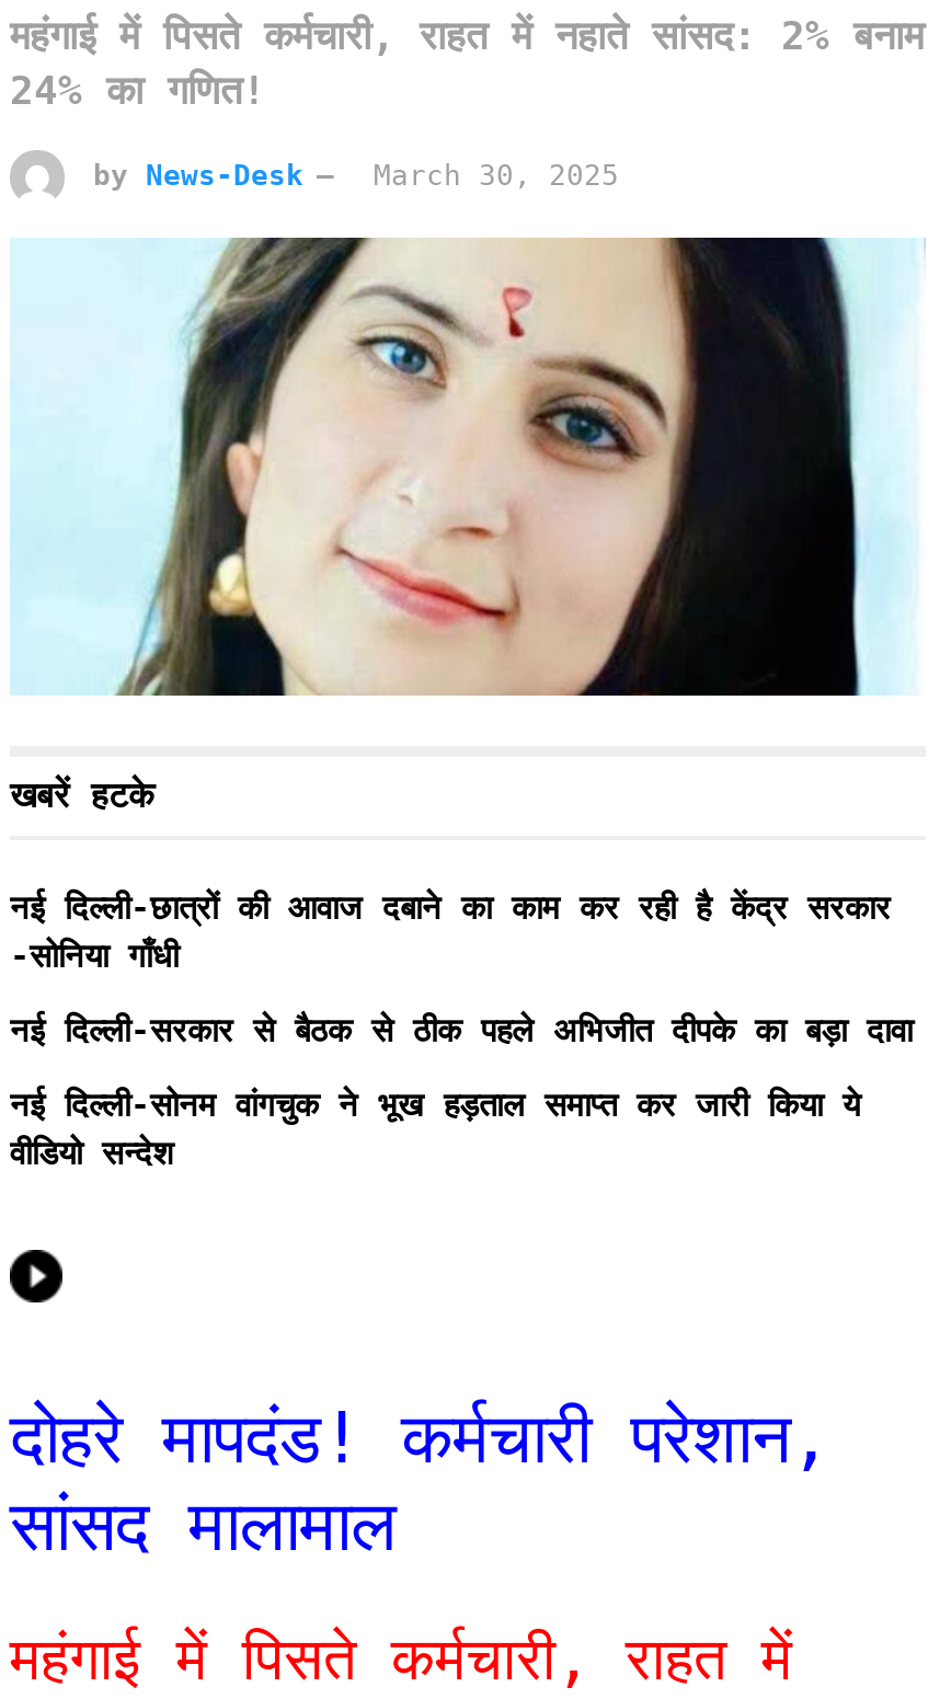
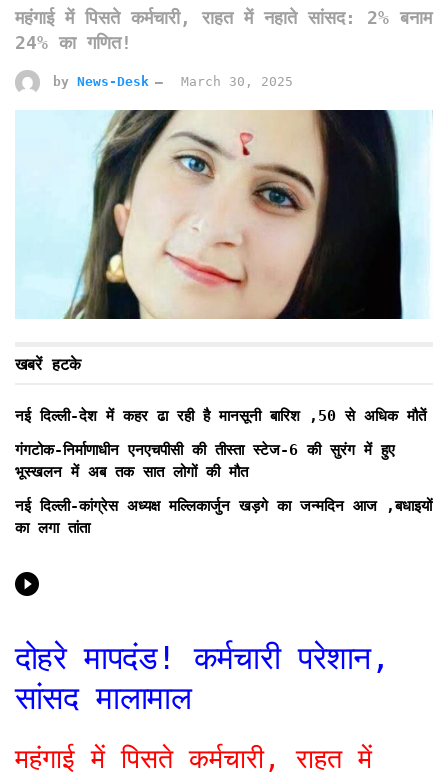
[10,888,891,976] नई दिल्ली-छात्रों की आवाज दबाने का काम कर रही है केंद्र सरकार | -सोनिया गाँधी -> [15,407,426,425] नई दिल्ली-देश में कहर ढा रही है मानसूनी बारिश ,50 से अधिक मौतें
[10,1011,913,1050] नई दिल्ली-सरकार से बैठक से ठीक पहले अभिजीत दीपके का बड़ा दावा -> [15,441,395,481] गंगटोक-निर्माणाधीन एनएचपीसी की तीस्ता स्टेज-6 की सुरंग में हुए | भूस्खलन में अब तक सात लोगों की मौत
[10,1085,860,1173] नई दिल्ली-सोनम वांगचुक ने भूख हड़ताल समाप्त कर जारी किया ये | वीडियो सन्देश -> [15,497,432,537] नई दिल्ली-कांग्रेस अध्यक्ष मल्लिकार्जुन खड़गे का जन्मदिन आज ,बधाइयों | का लगा तांता

